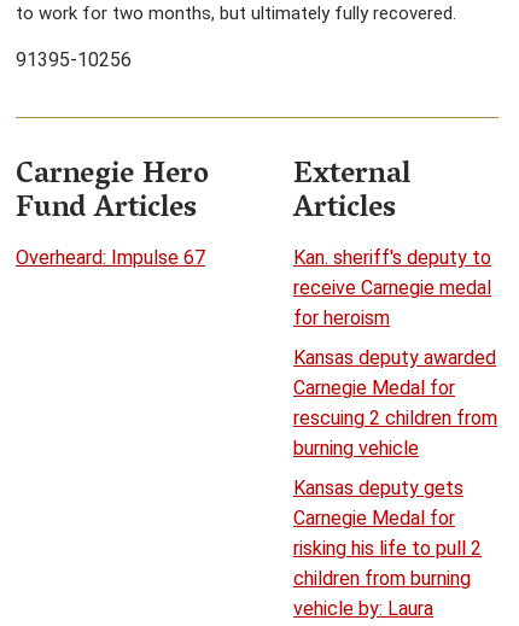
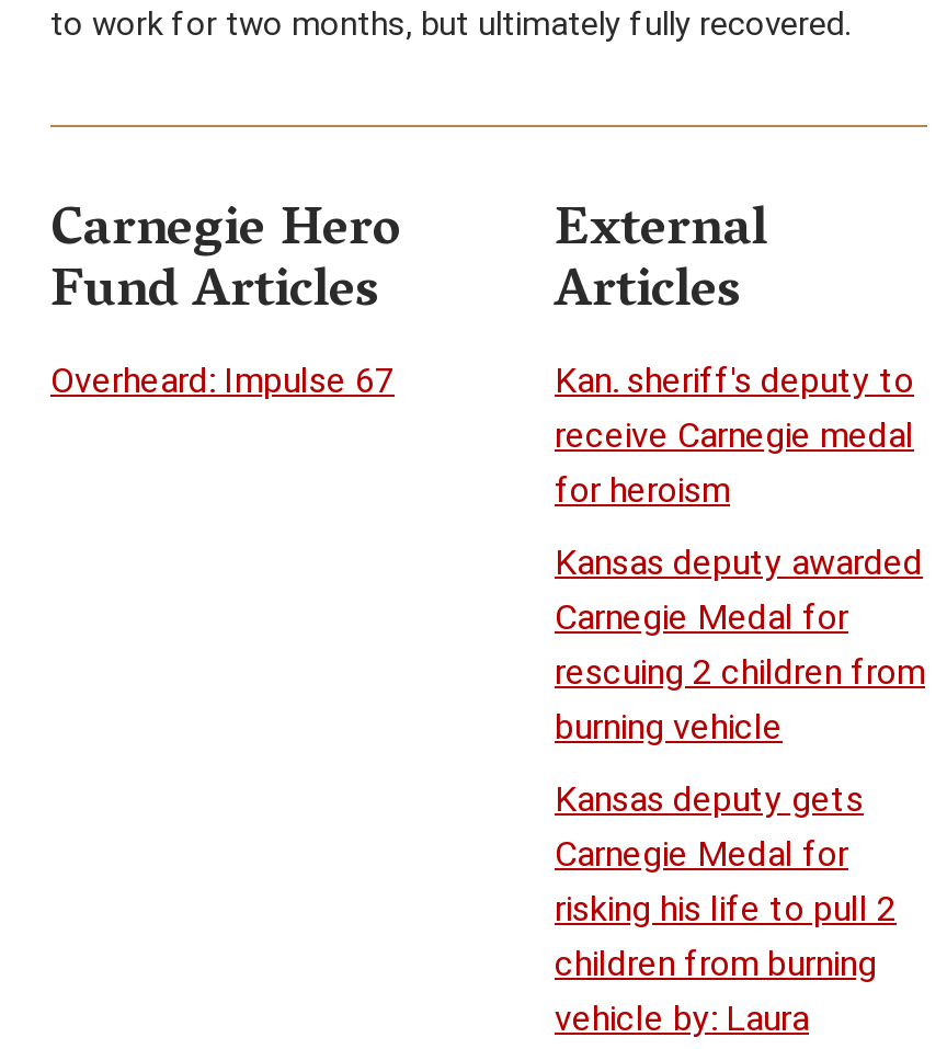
[16,48,132,71] 91395-10256 -> none

